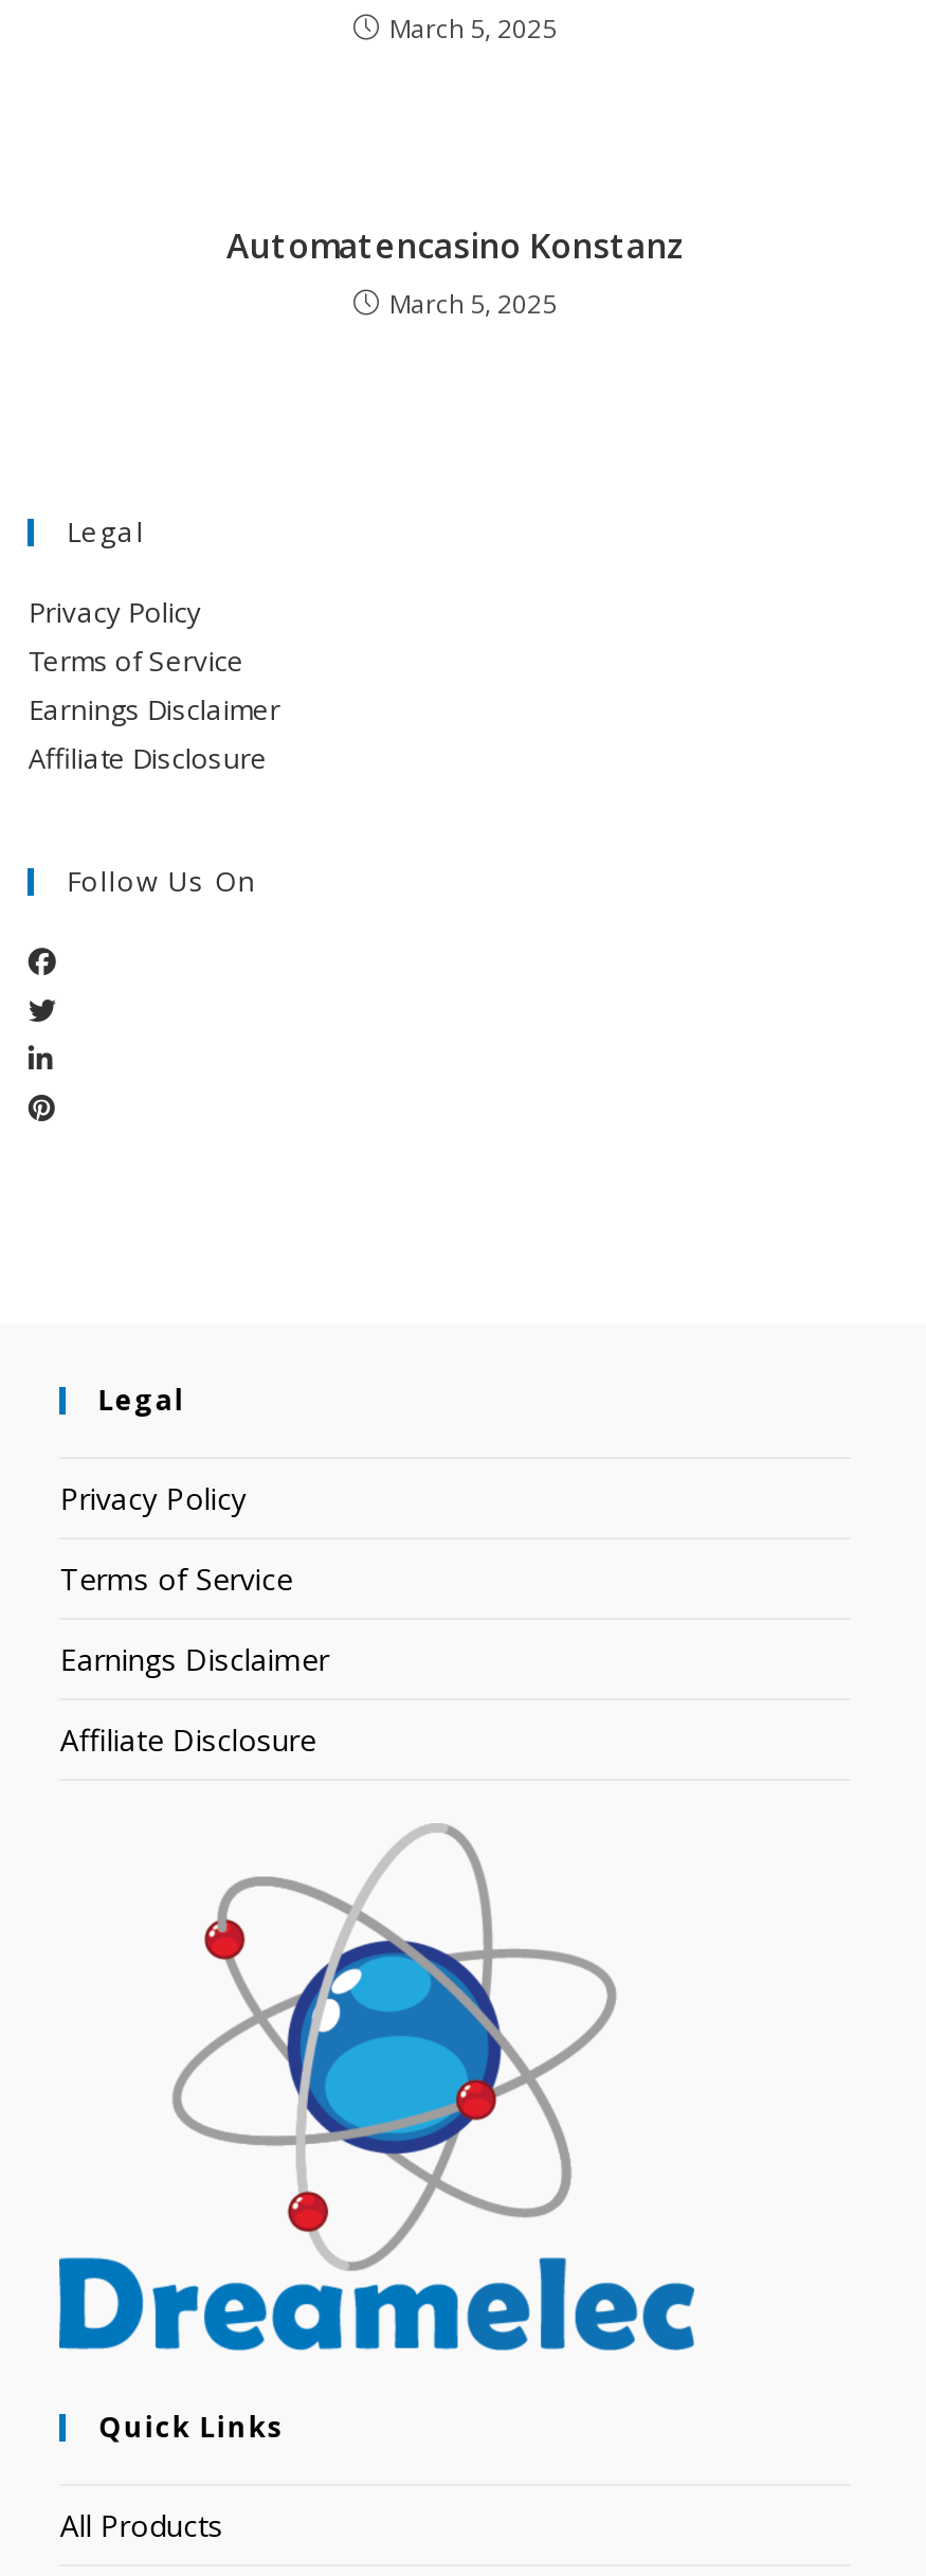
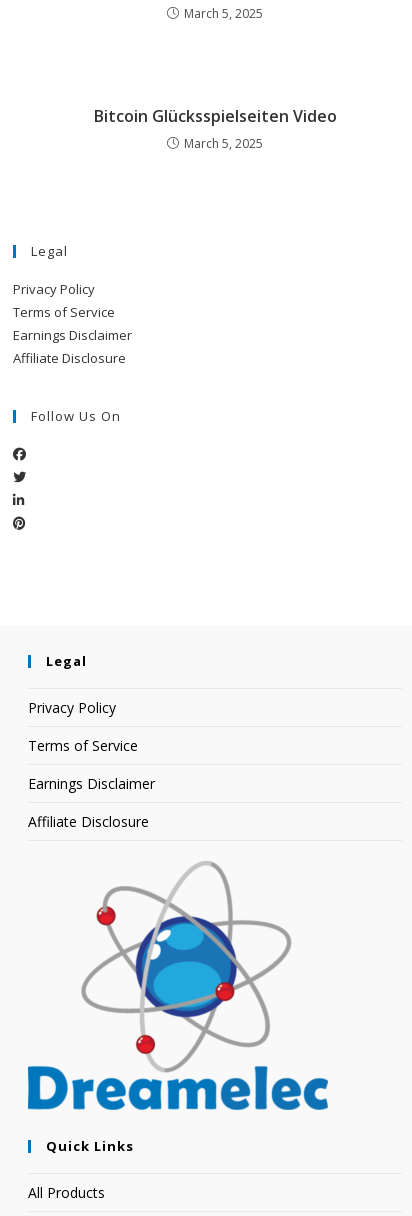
[226,222,684,269] Automatencasino Konstanz -> [93,105,336,127] Bitcoin Glücksspielseiten Video

